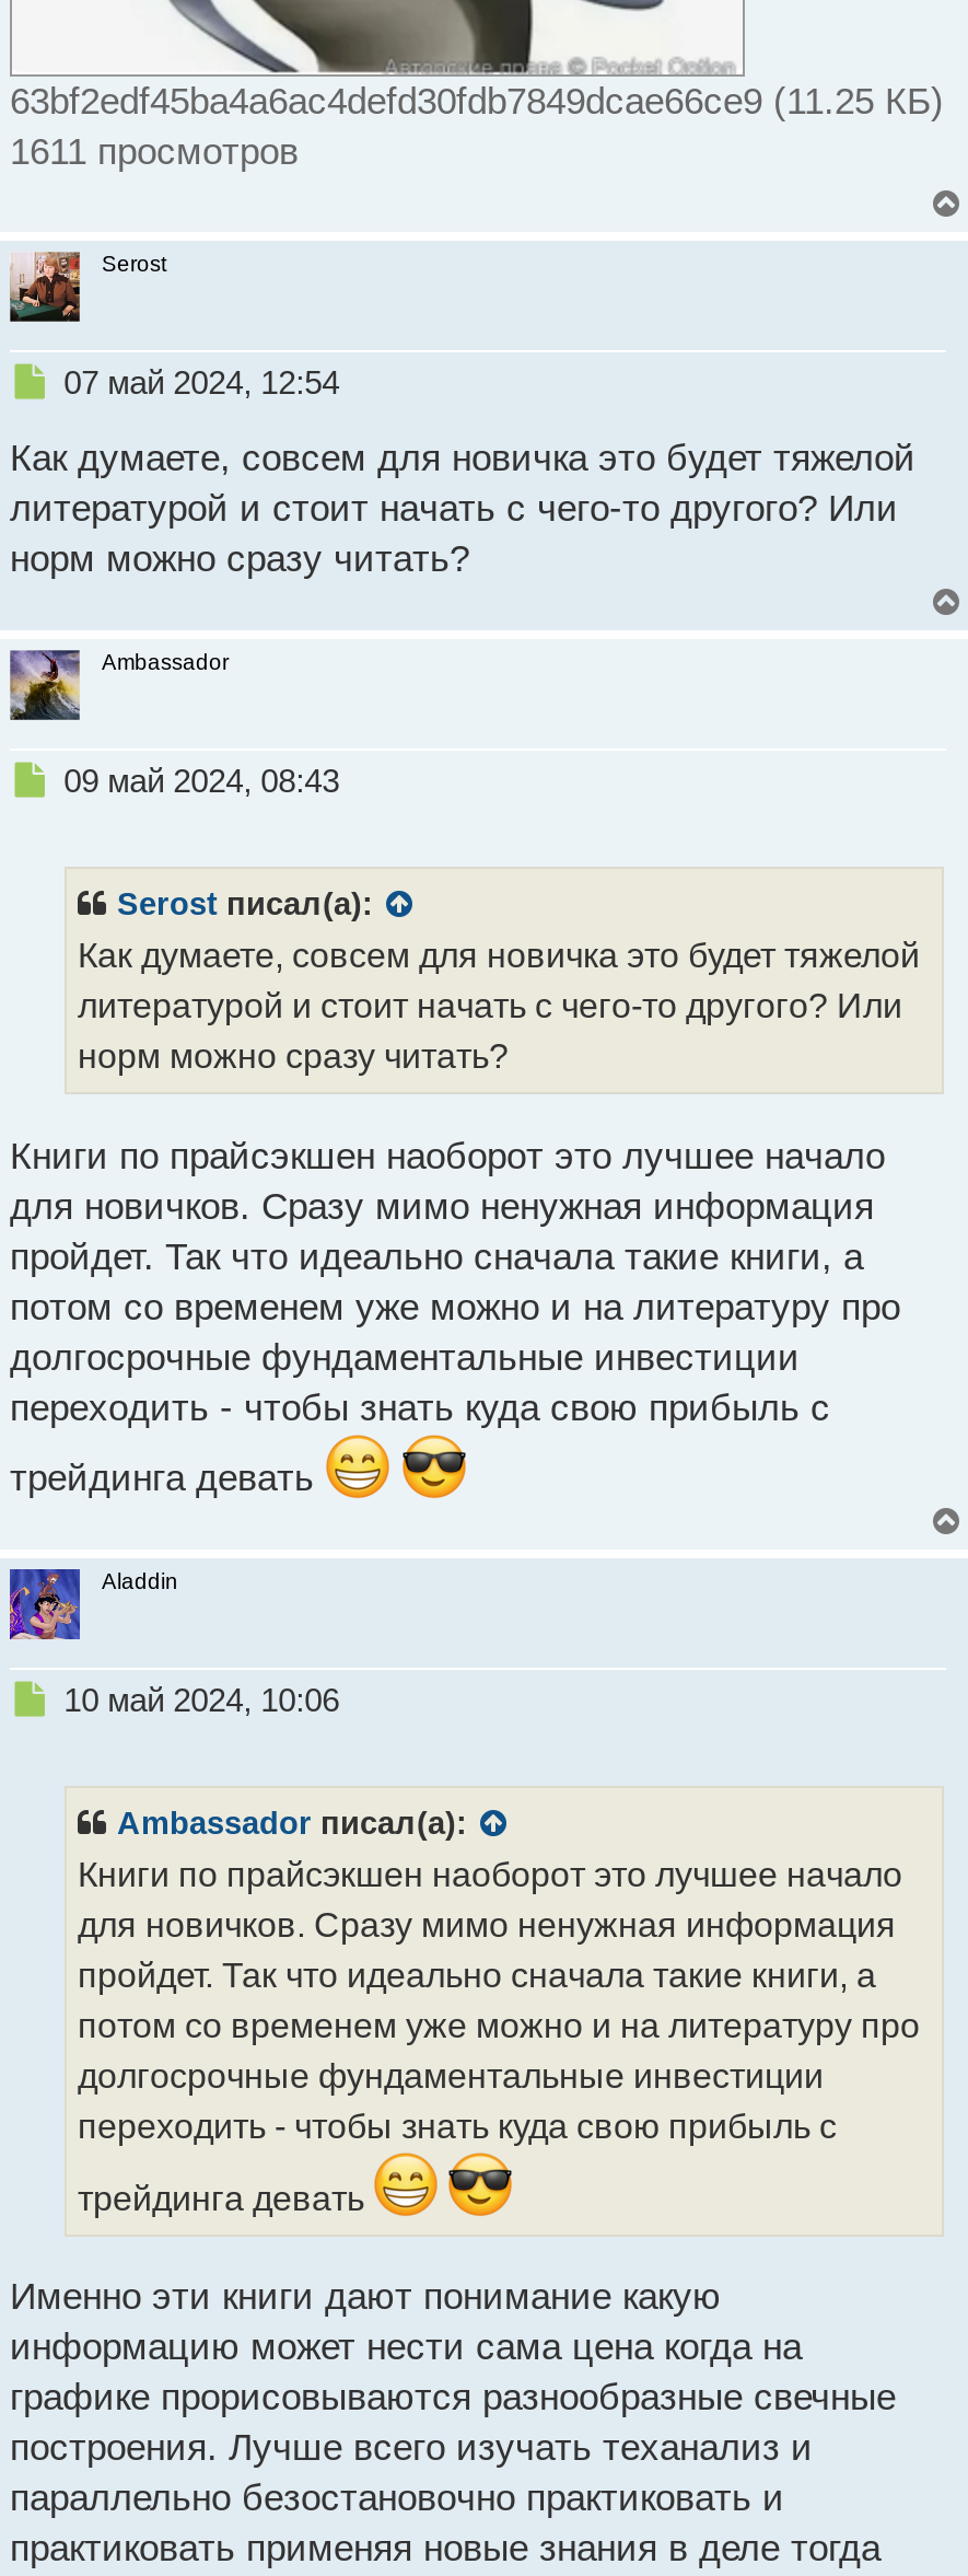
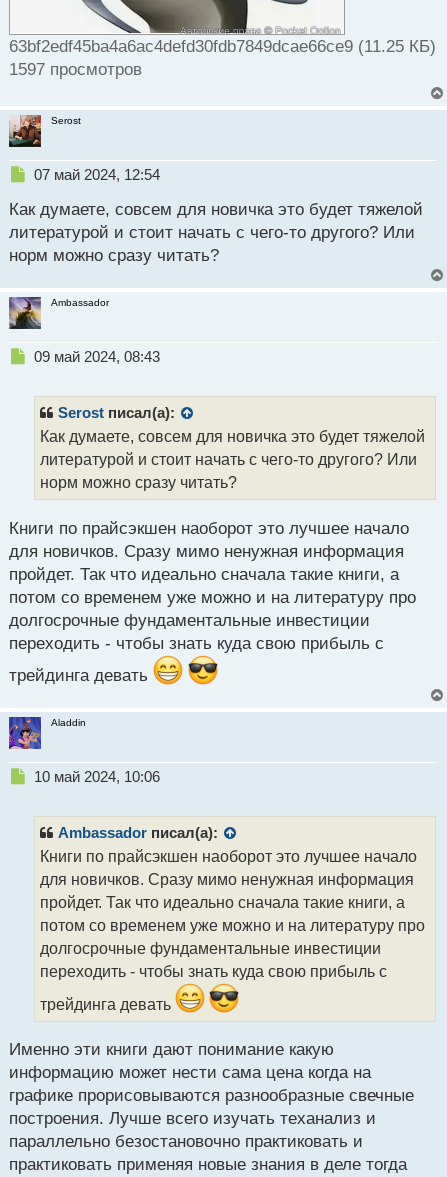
[10,132,299,174] 1611 просмотров -> [9,60,142,79] 1597 просмотров

